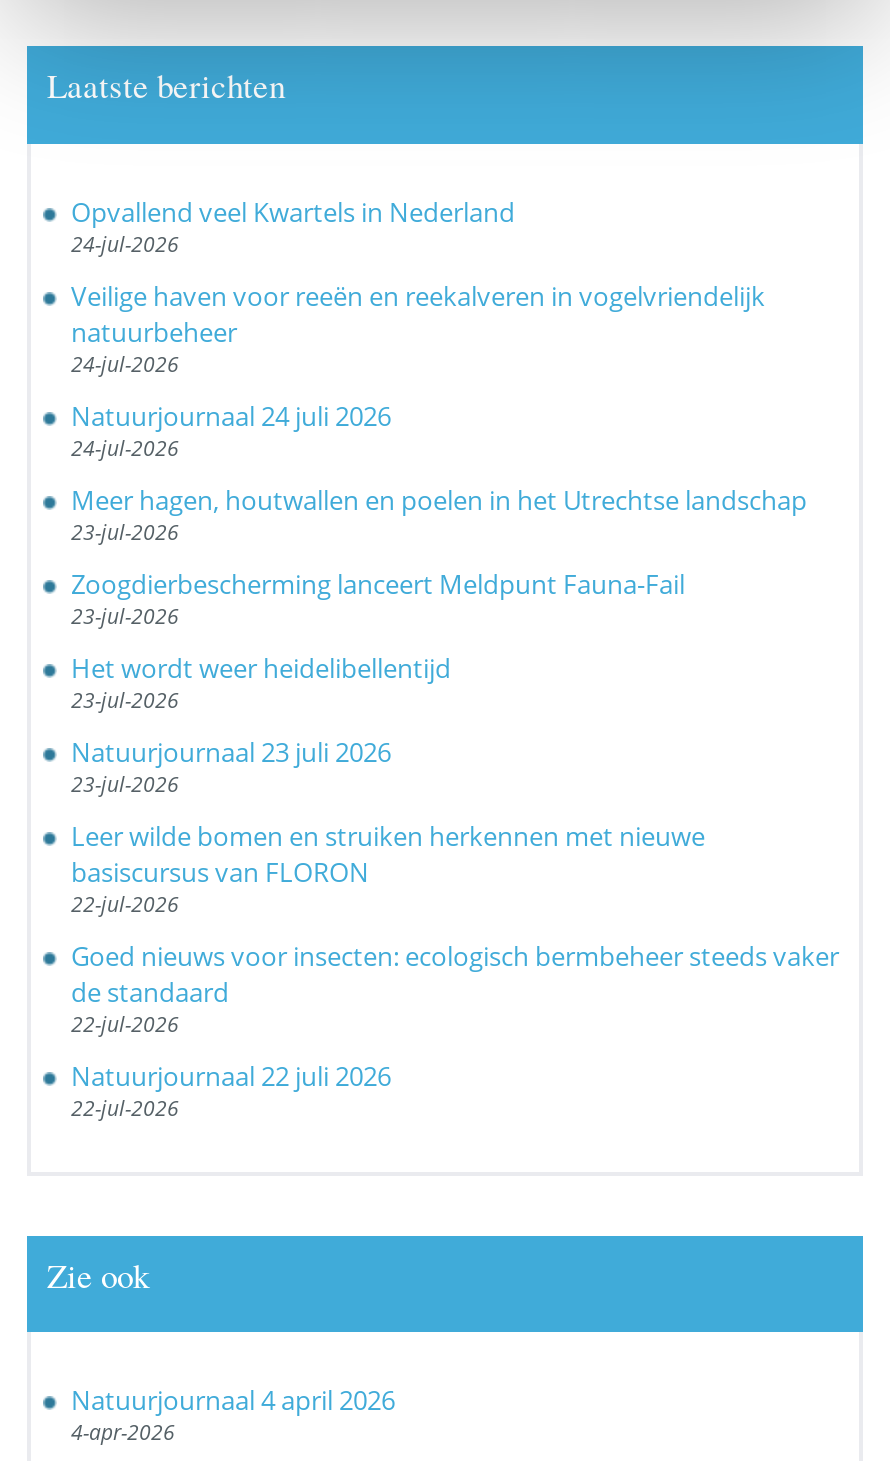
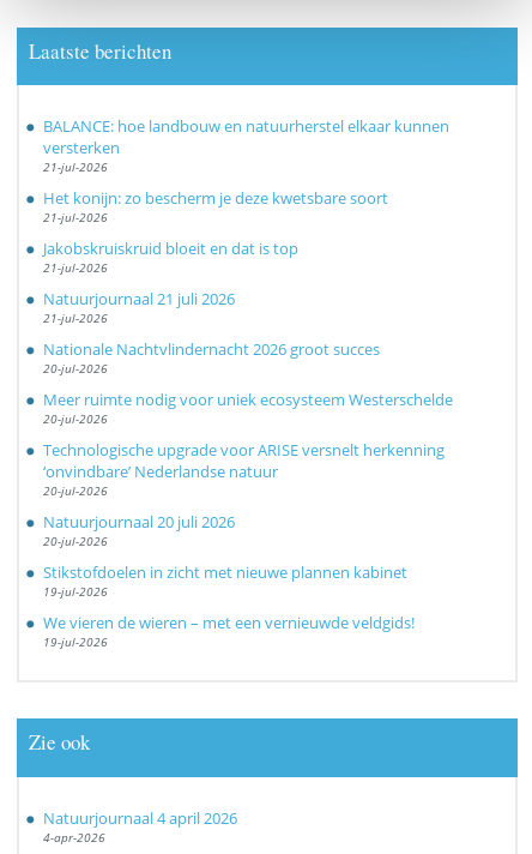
[71,193,515,257] Opvallend veel Kwartels in Nederland | 24-jul-2026 -> [43,115,449,175] BALANCE: hoe landbouw en natuurherstel elkaar kunnen | versterken | 21-jul-2026
[71,277,765,377] Veilige haven voor reeën en reekalveren in vogelvriendelijk | natuurbeheer | 24-jul-2026 -> [43,187,388,226] Het konijn: zo bescherm je deze kwetsbare soort | 21-jul-2026
[71,397,391,461] Natuurjournaal 24 juli 2026 | 24-jul-2026 -> [43,238,298,276] Jakobskruiskruid bloeit en dat is top | 21-jul-2026
[71,481,807,545] Meer hagen, houtwallen en poelen in het Utrechtse landschap | 23-jul-2026 -> [43,288,235,326] Natuurjournaal 21 juli 2026 | 21-jul-2026
[71,565,685,629] Zoogdierbescherming lanceert Meldpunt Fauna-Fail | 23-jul-2026 -> [43,338,380,377] Nationale Nachtvlindernacht 2026 groot succes | 20-jul-2026
[71,649,451,713] Het wordt weer heidelibellentijd | 23-jul-2026 -> [43,389,453,427] Meer ruimte nodig voor uniek ecosysteem Westerschelde | 20-jul-2026
[71,733,391,797] Natuurjournaal 23 juli 2026 | 23-jul-2026 -> [43,439,445,499] Technologische upgrade voor ARISE versnelt herkenning | ‘onvindbare’ Nederlandse natuur | 20-jul-2026
[71,817,705,917] Leer wilde bomen en struiken herkennen met nieuwe | basiscursus van FLORON | 22-jul-2026 -> [43,511,235,550] Natuurjournaal 20 juli 2026 | 20-jul-2026
[71,937,839,1037] Goed nieuws voor insecten: ecologisch bermbeheer steeds vaker | de standaard | 22-jul-2026 -> [43,562,407,600] Stikstofdoelen in zicht met nieuwe plannen kabinet | 19-jul-2026
[71,1057,391,1121] Natuurjournaal 22 juli 2026 | 22-jul-2026 -> [43,612,415,650] We vieren de wieren – met een vernieuwde veldgids! | 19-jul-2026

